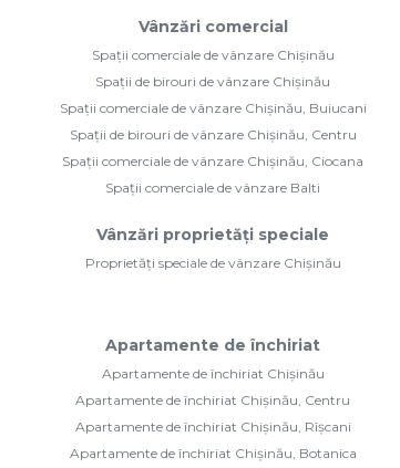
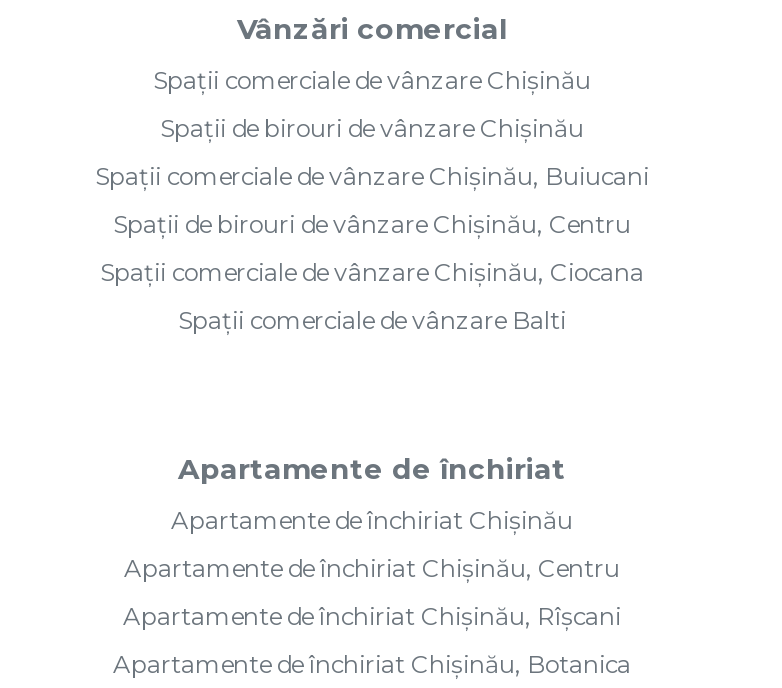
[85,224,341,271] Vânzări proprietăți speciale | Proprietăți speciale de vânzare Chișinău -> none

